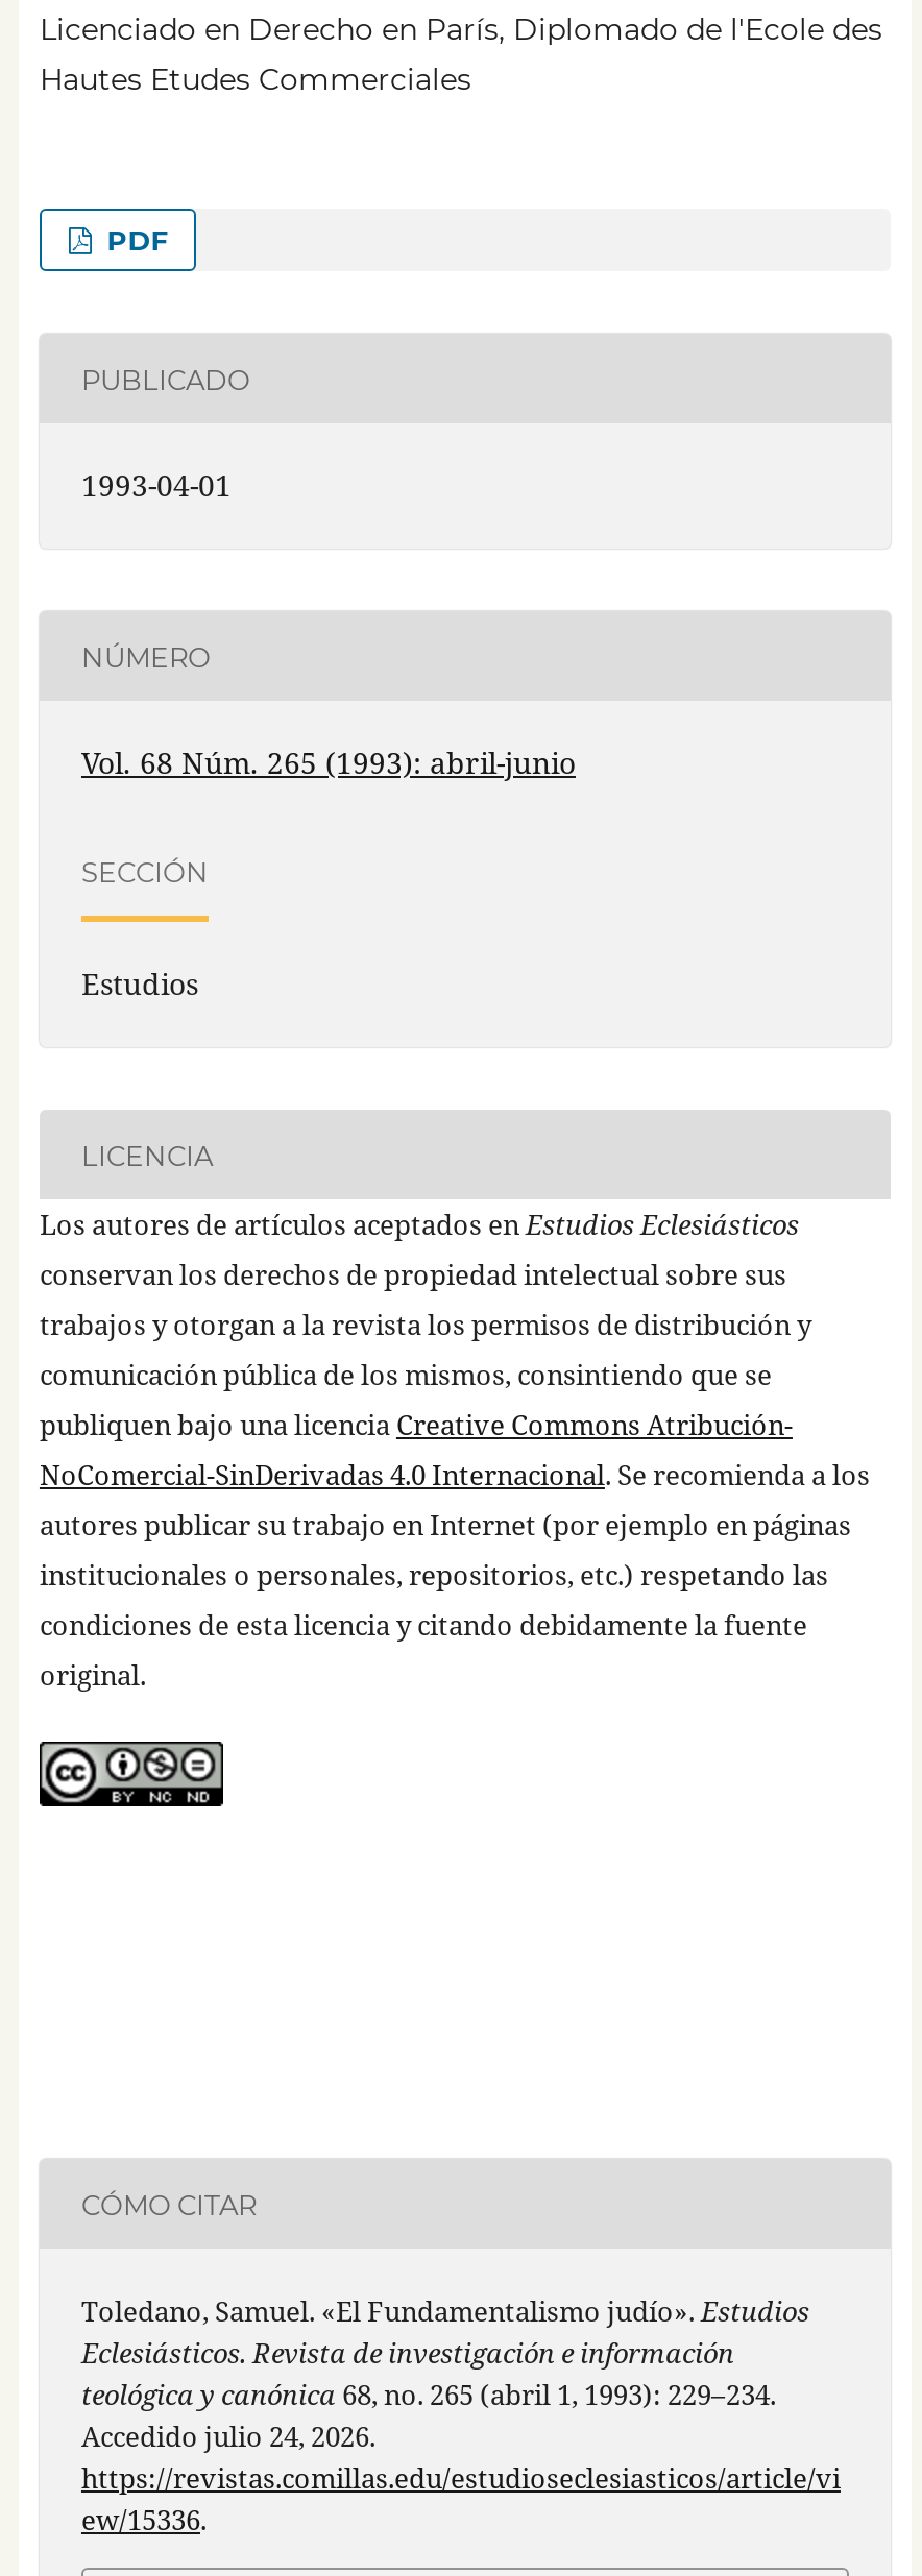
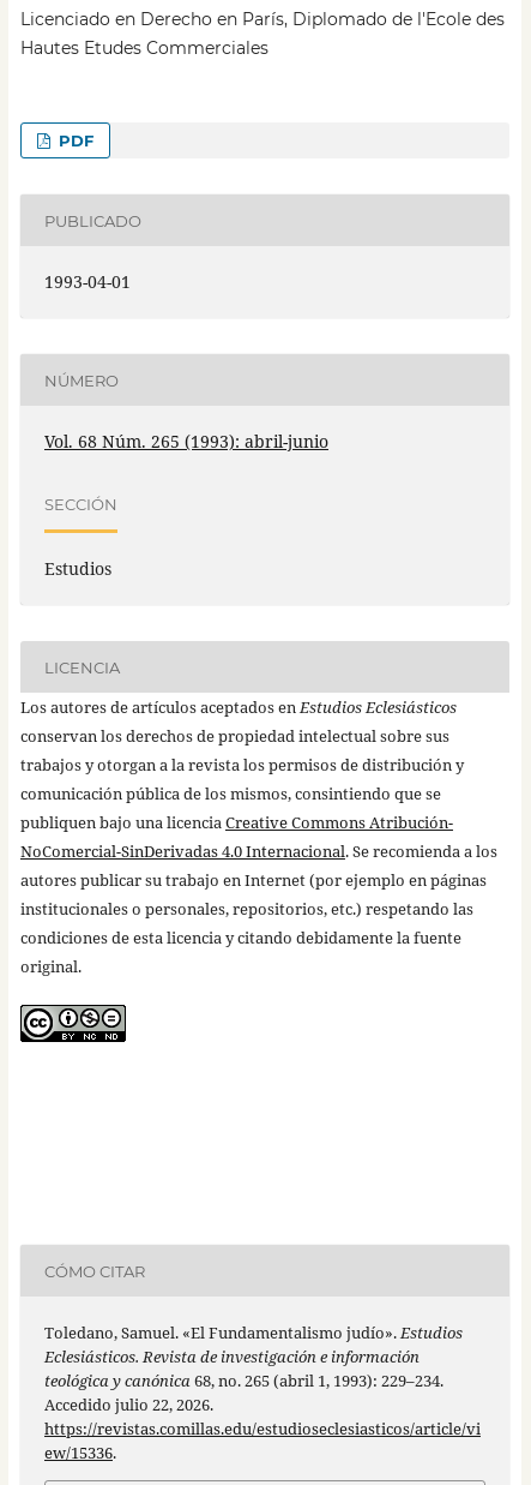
[81,2418,375,2456] Accedido julio 24, 2026. -> [44,1394,213,1416] Accedido julio 22, 2026.

